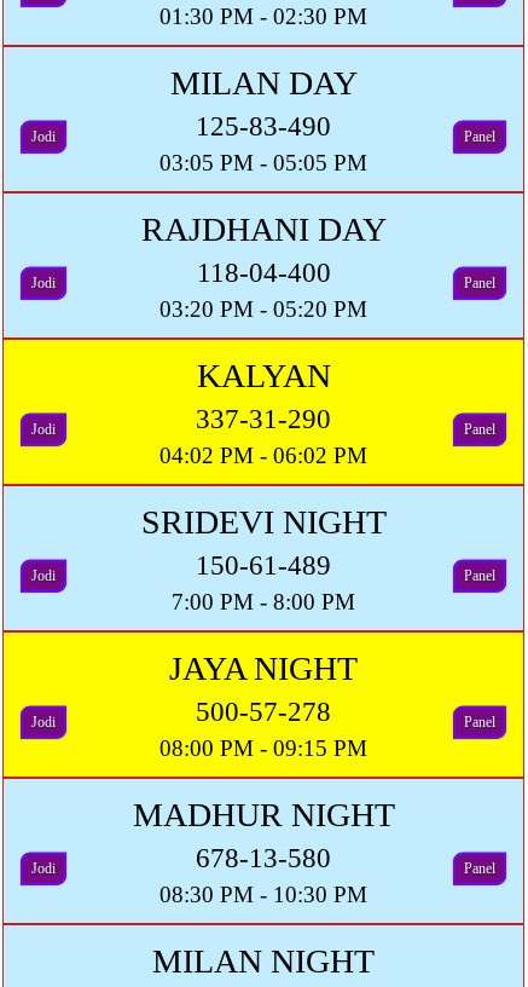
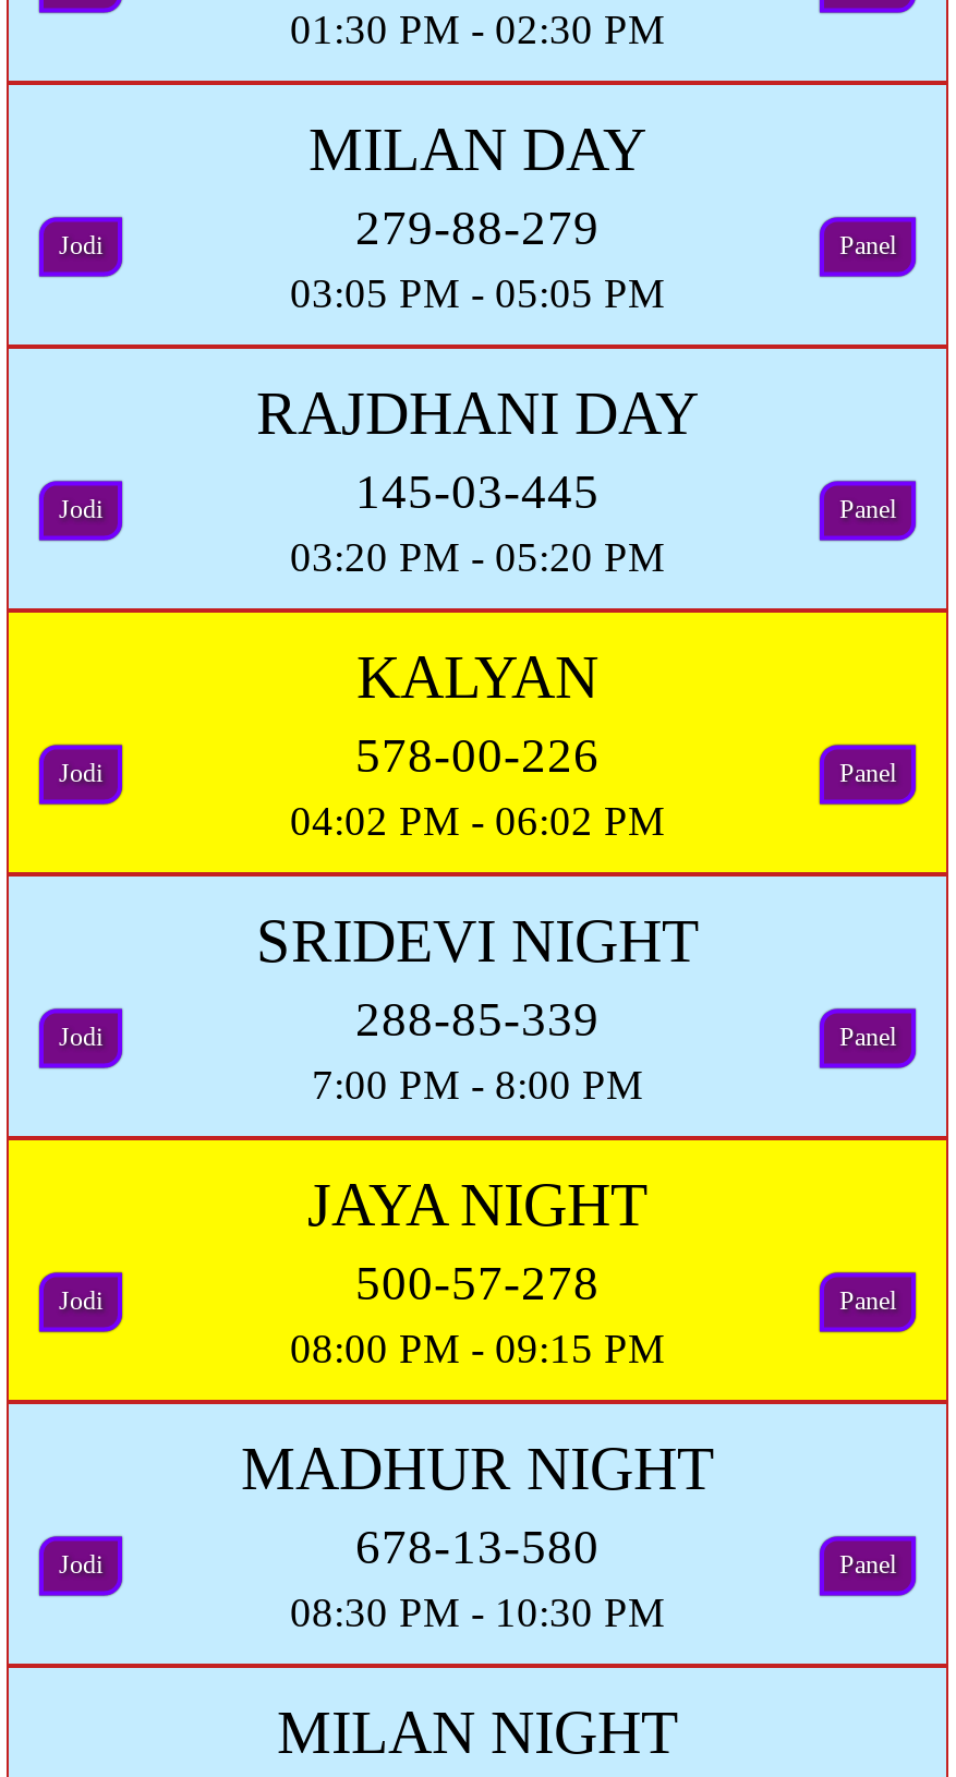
[196,111,331,142] 125-83-490 -> [355,201,600,255] 279-88-279
[196,258,330,288] 118-04-400 -> [355,464,600,519] 145-03-445
[196,404,331,434] 337-31-290 -> [355,728,600,783] 578-00-226
[196,550,331,581] 150-61-489 -> [355,992,600,1047] 288-85-339

